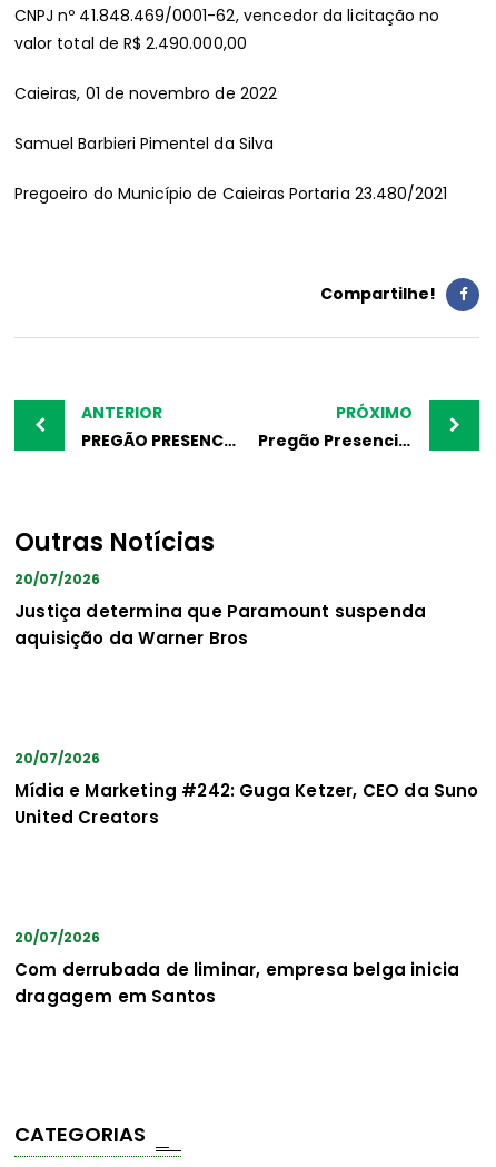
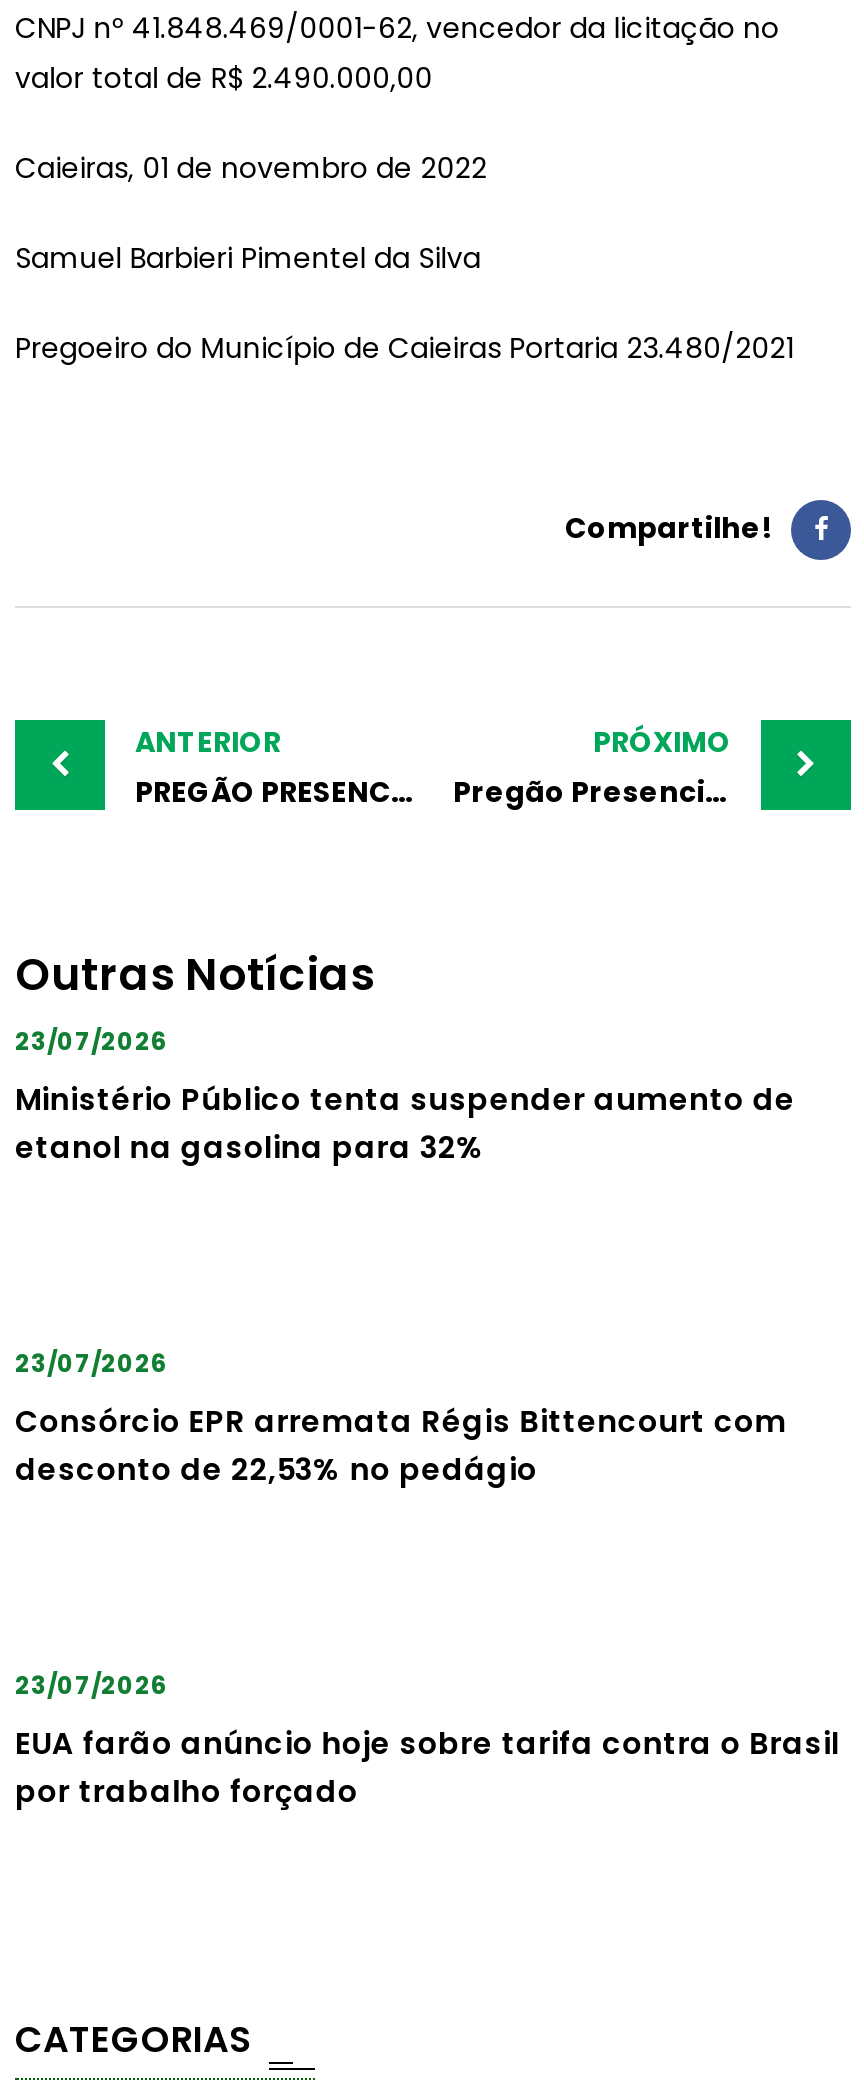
[14,569,100,588] 20/07/2026 -> [15,1023,167,1057] 23/07/2026
[14,599,426,649] Justiça determina que Paramount suspenda | aquisição da Warner Bros -> [15,1077,795,1167] Ministério Público tenta suspender aumento de | etanol na gasolina para 32%
[14,748,100,767] 20/07/2026 -> [15,1345,167,1379] 23/07/2026
[14,778,479,828] Mídia e Marketing #242: Guga Ketzer, CEO da Suno | United Creators -> [15,1399,787,1489] Consórcio EPR arremata Régis Bittencourt com | desconto de 22,53% no pedágio
[14,927,100,946] 20/07/2026 -> [15,1667,167,1701] 23/07/2026
[14,957,460,1007] Com derrubada de liminar, empresa belga inicia | dragagem em Santos -> [15,1721,839,1811] EUA farão anúncio hoje sobre tarifa contra o Brasil | por trabalho forçado

